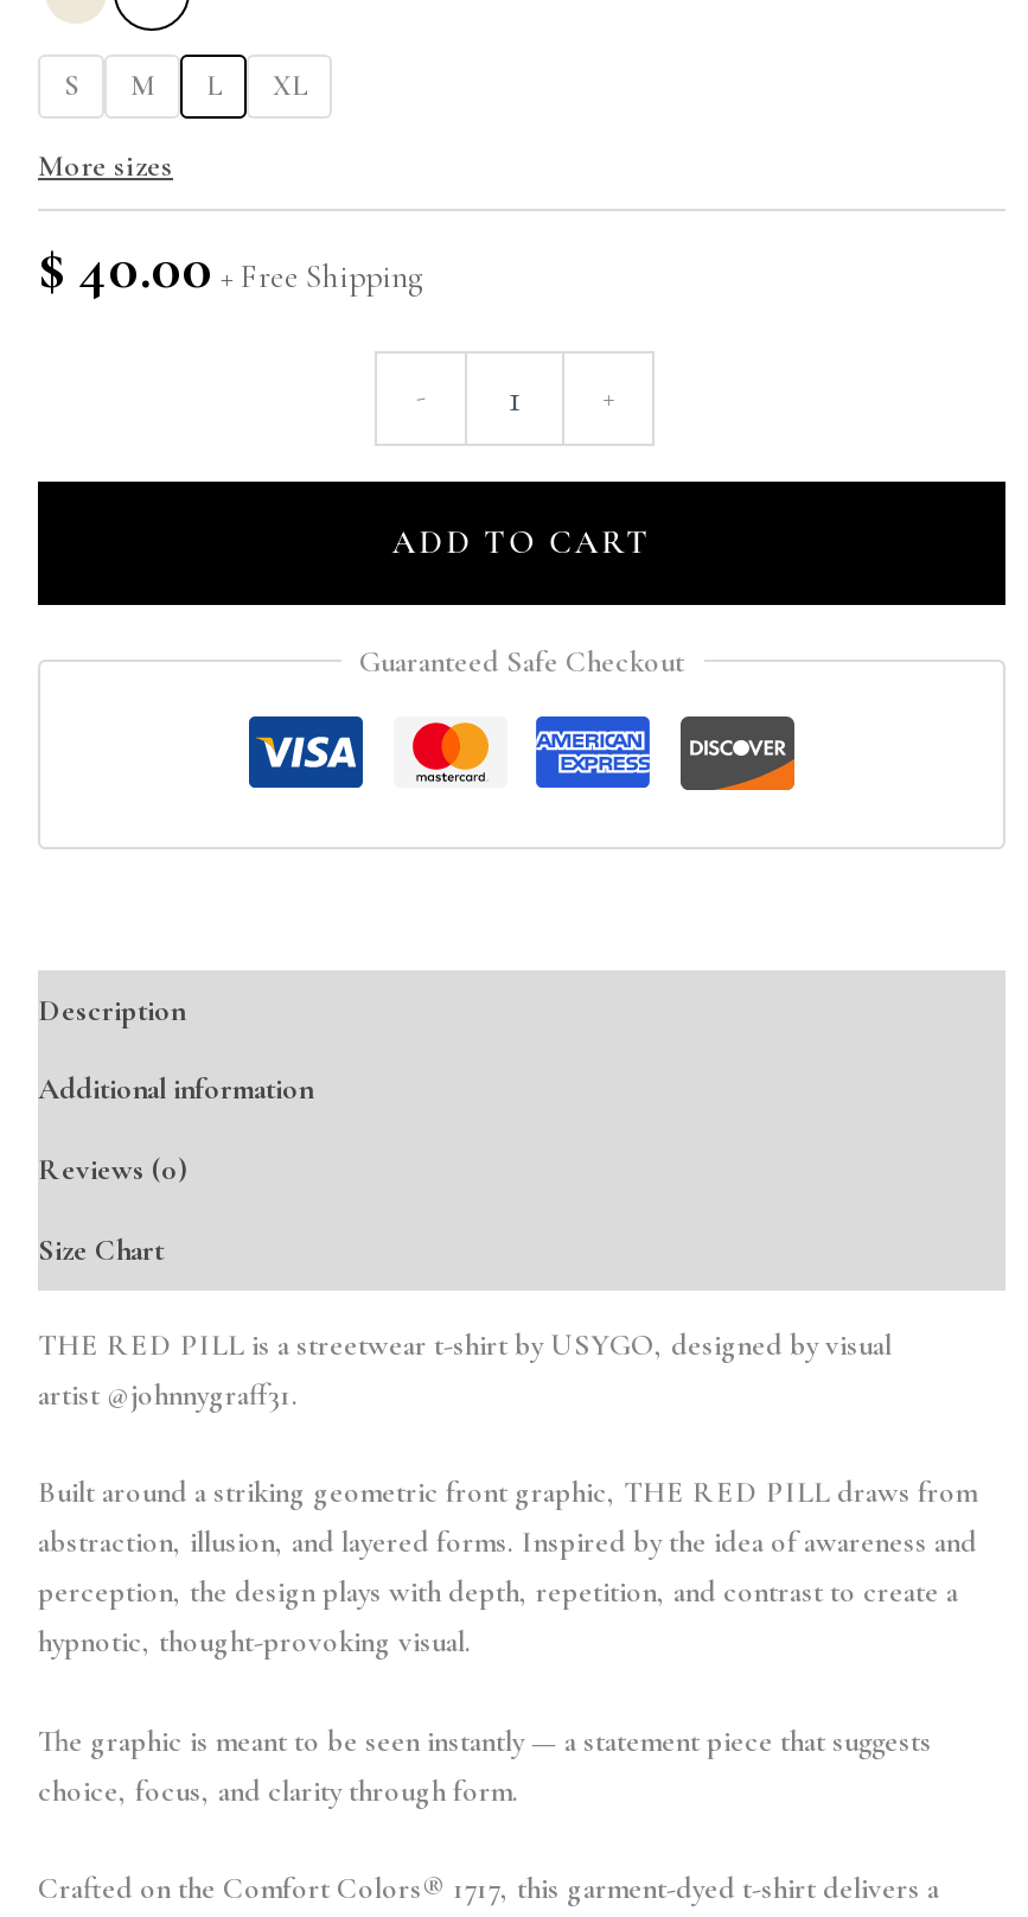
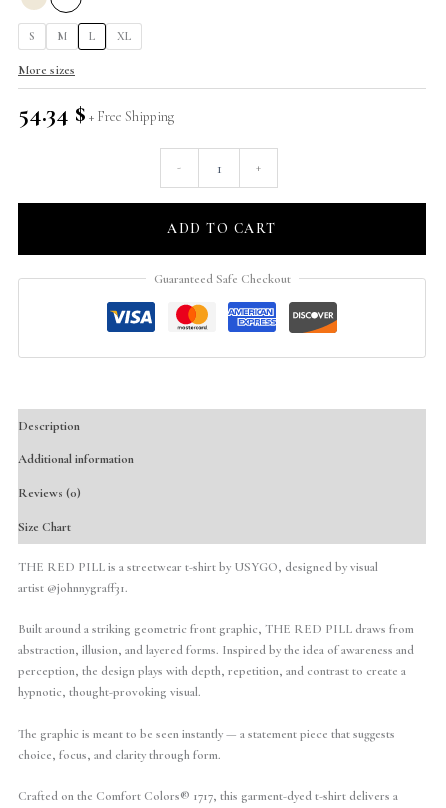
[38,230,213,303] $40.00 -> [18,97,86,128] 54.34 $

